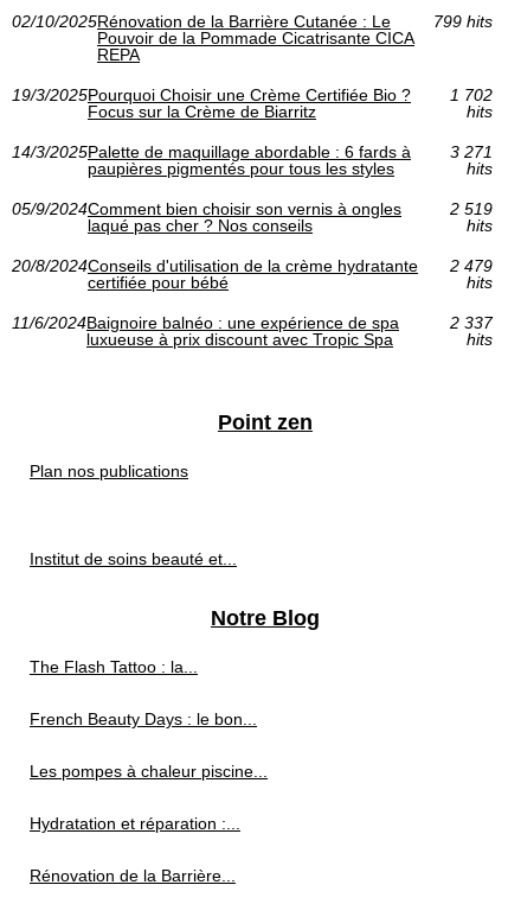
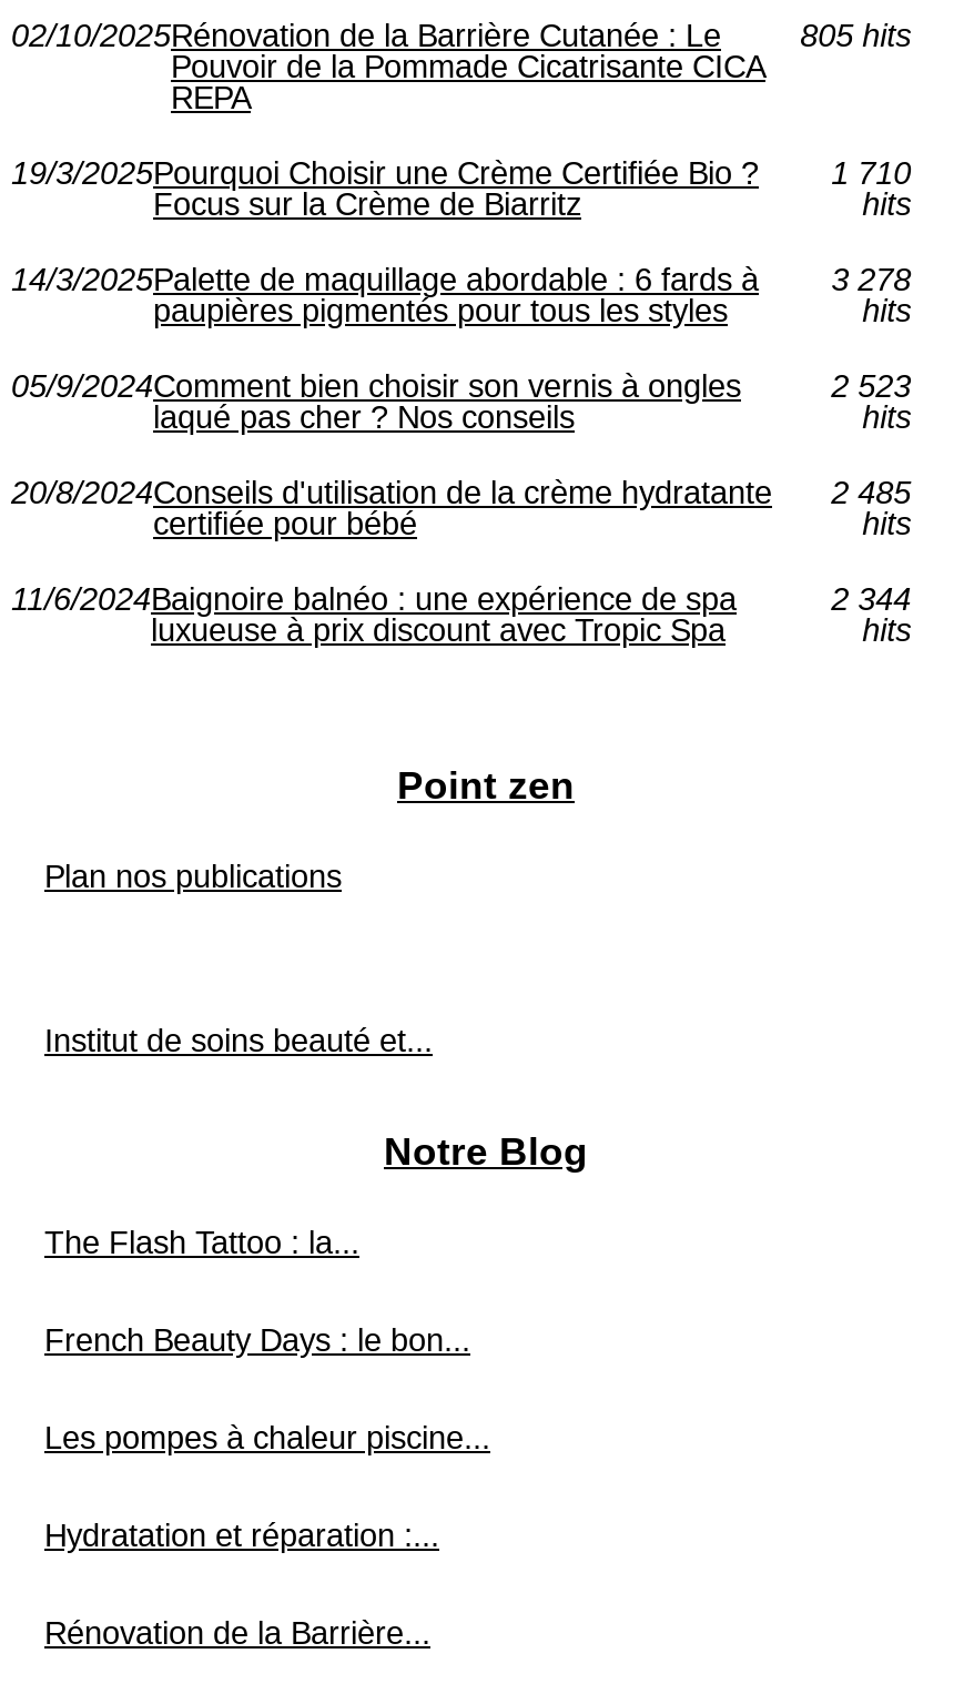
[433,12,492,31] 799 hits -> [800,18,911,53] 805 hits
[450,85,492,104] 1 702 -> [831,155,911,191] 1 710
[450,142,492,161] 3 271 -> [831,262,911,297] 3 278
[450,199,492,218] 2 519 -> [831,368,911,404] 2 523
[12,256,492,275] 20/8/2024Conseils d'utilisation de la crème hydratante 2 479 -> [11,475,911,510] 20/8/2024Conseils d'utilisation de la crème hydratante 2 485
[450,313,492,332] 2 337 -> [831,581,911,617] 2 344

